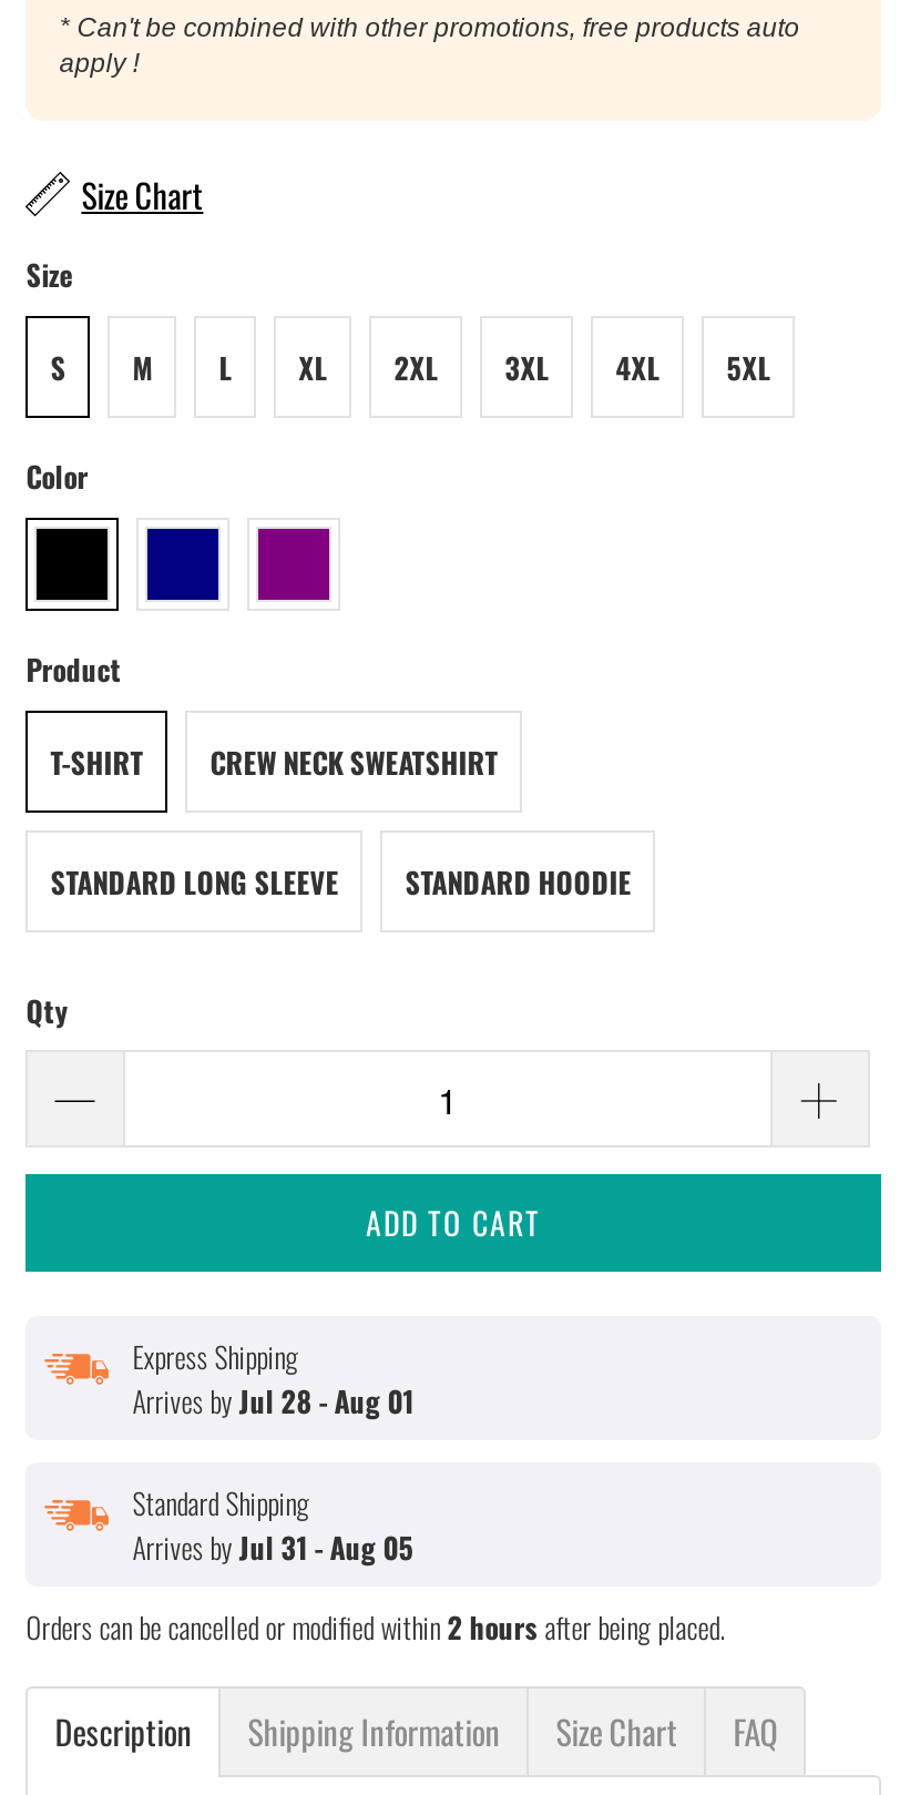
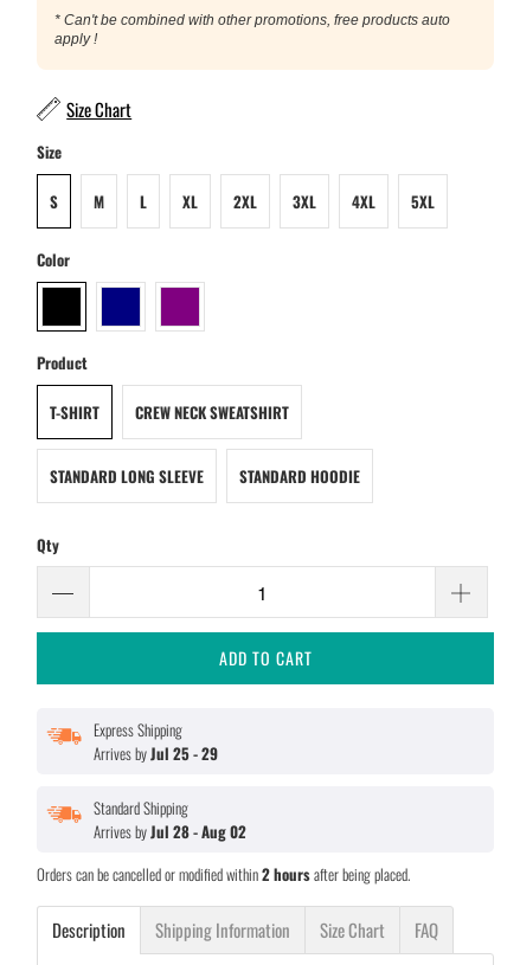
[132,1379,414,1423] Arrives by Jul 28 - Aug 01 -> [94,741,218,765] Arrives by Jul 25 - 29
[132,1525,414,1569] Arrives by Jul 31 - Aug 05 -> [94,820,247,843] Arrives by Jul 28 - Aug 02

